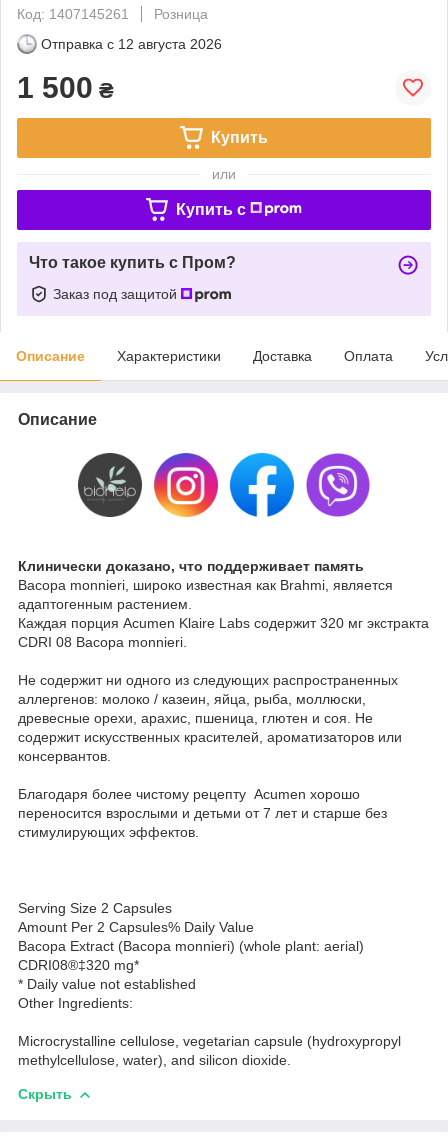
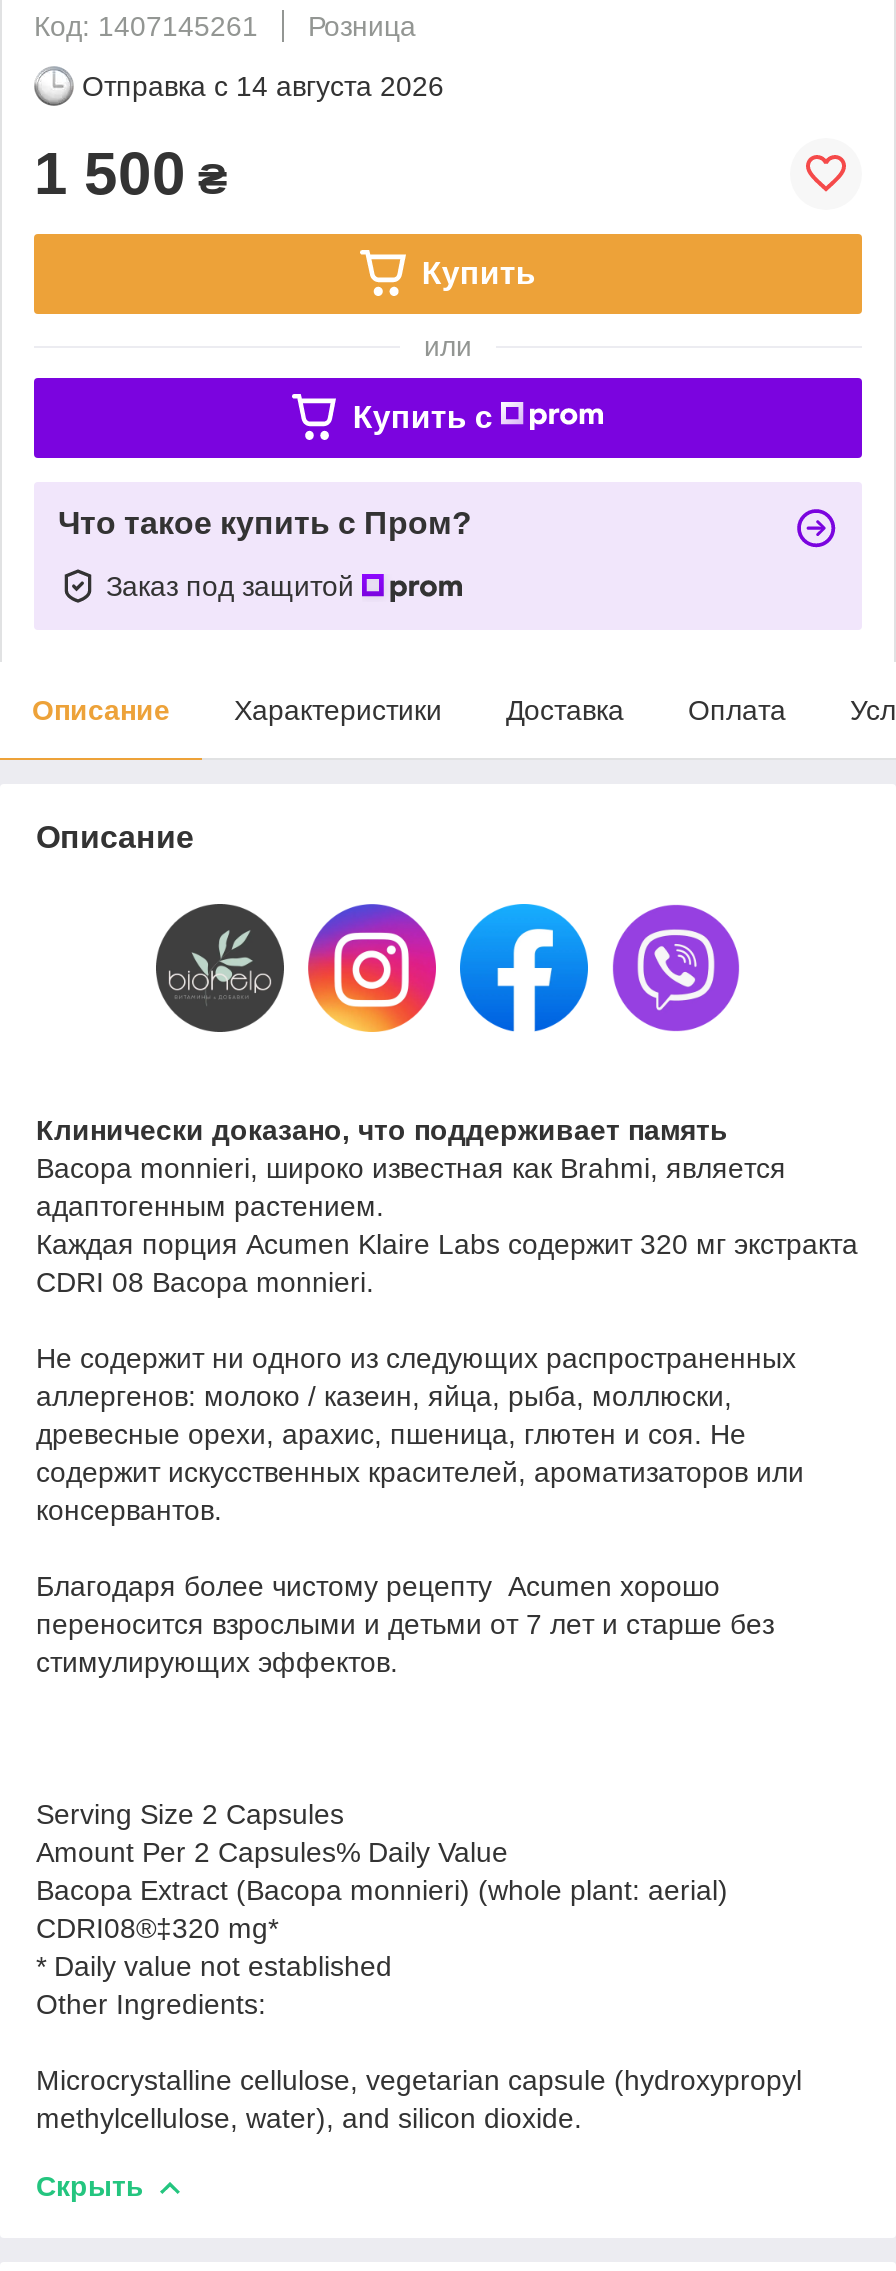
[41,36,222,52] Отправка с 12 августа 2026 -> [82,70,444,102] Отправка с 14 августа 2026

